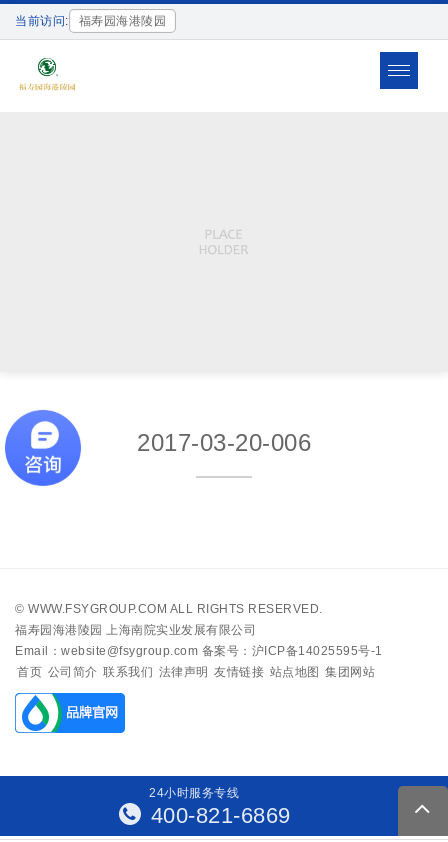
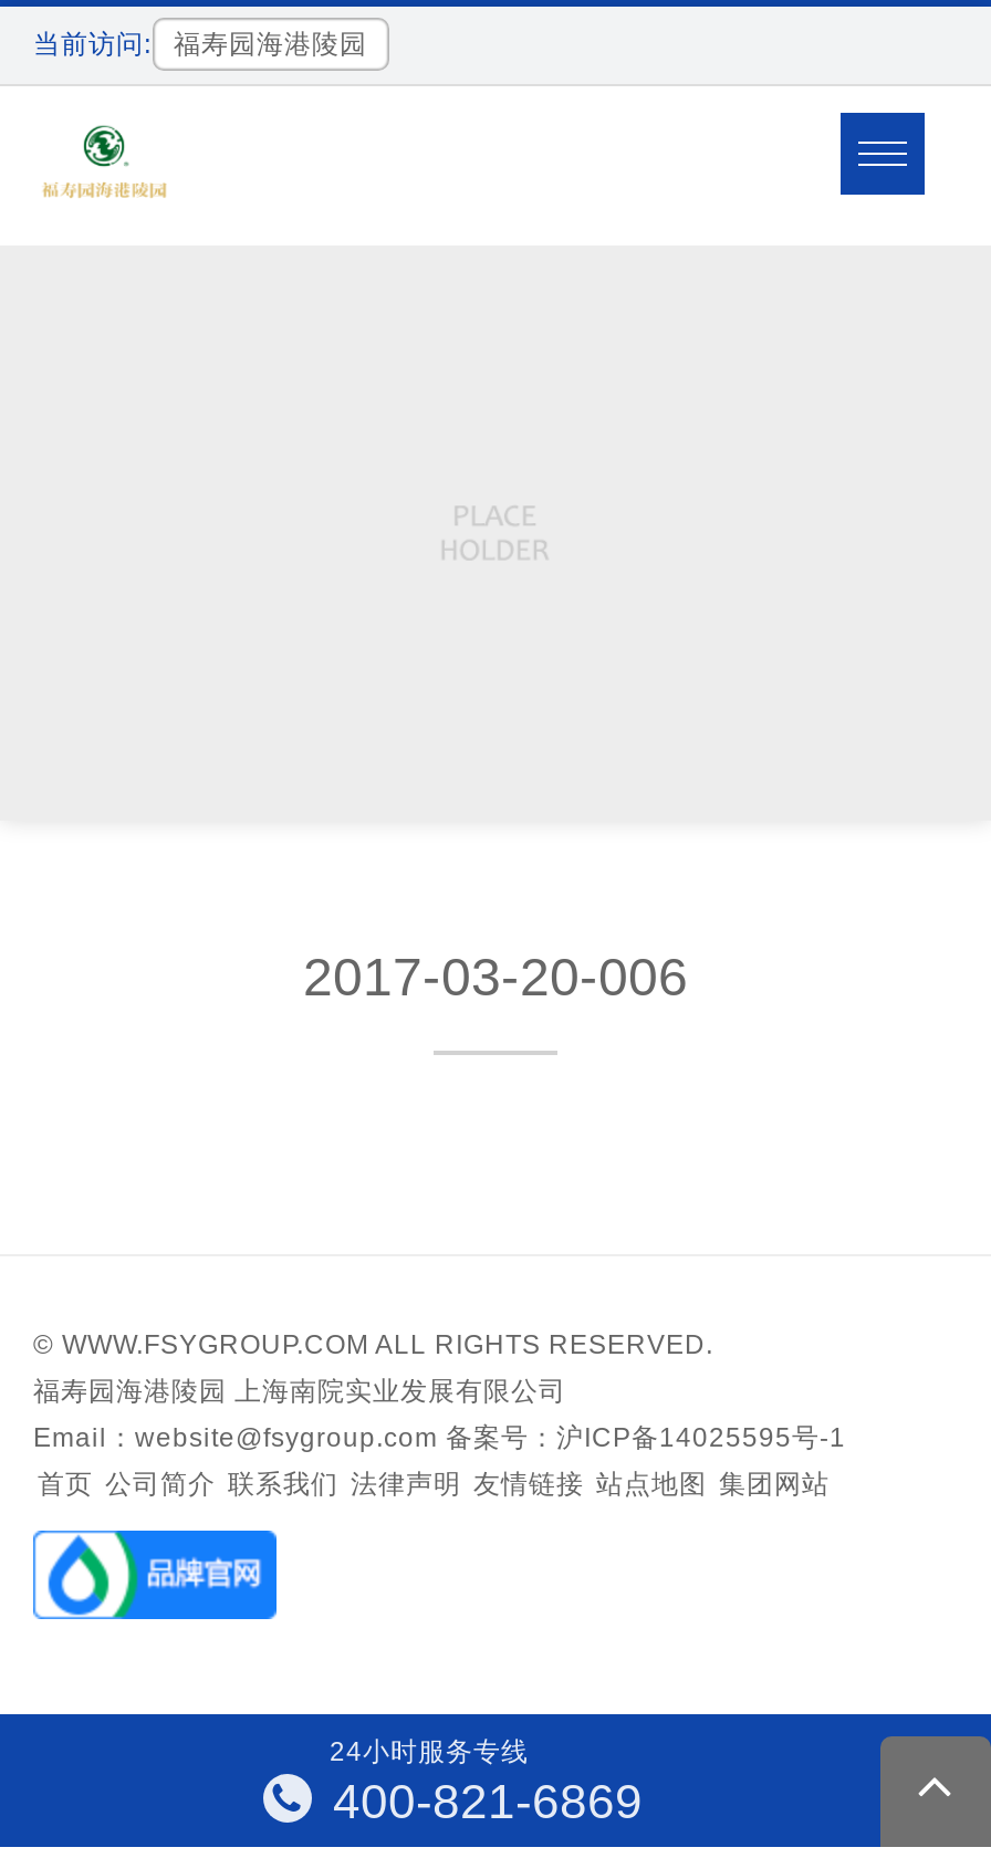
[4,409,82,487] [image] -> none

